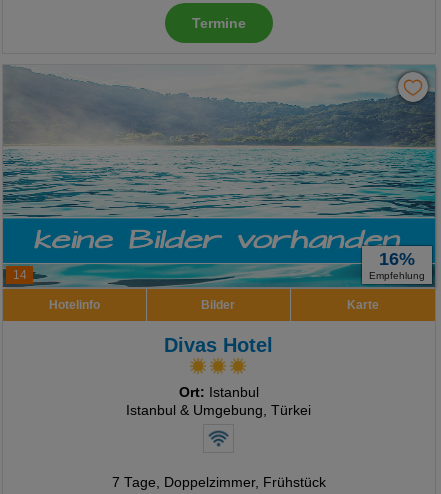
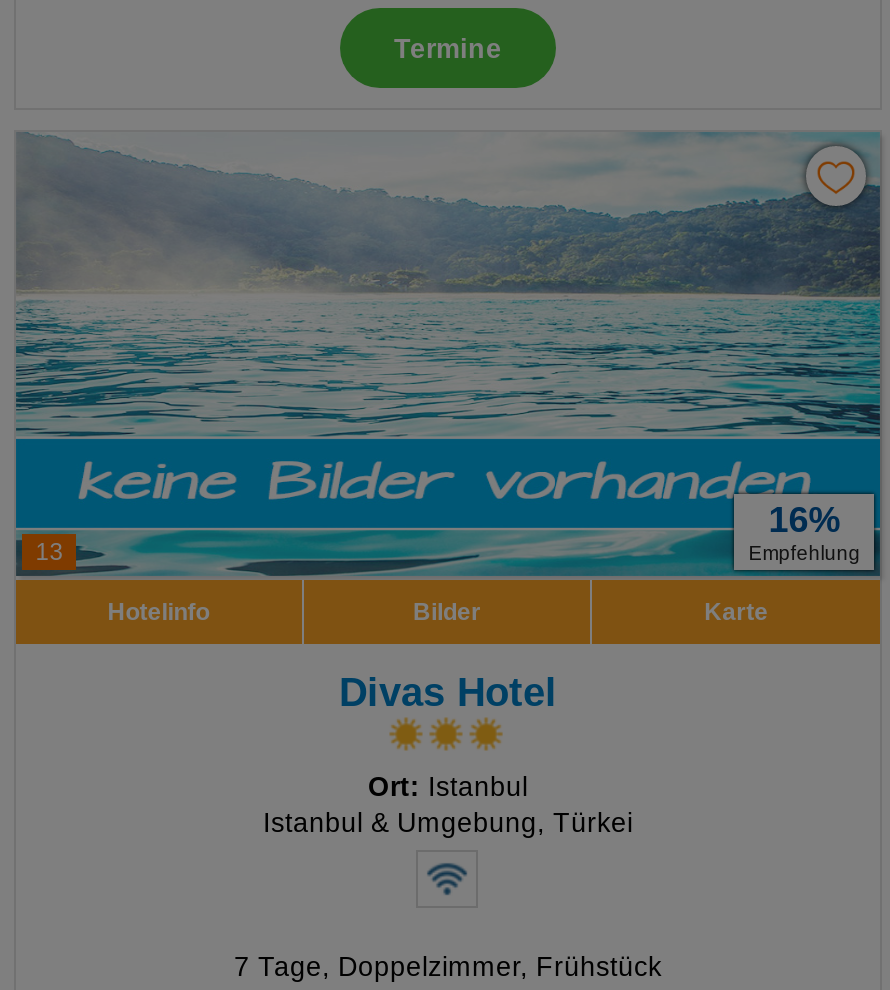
[13,268,27,282] 14 -> [35,538,63,566] 13

